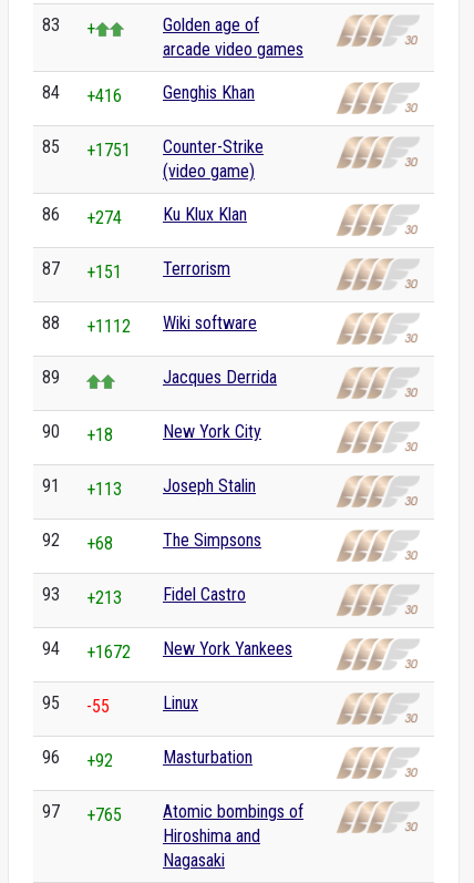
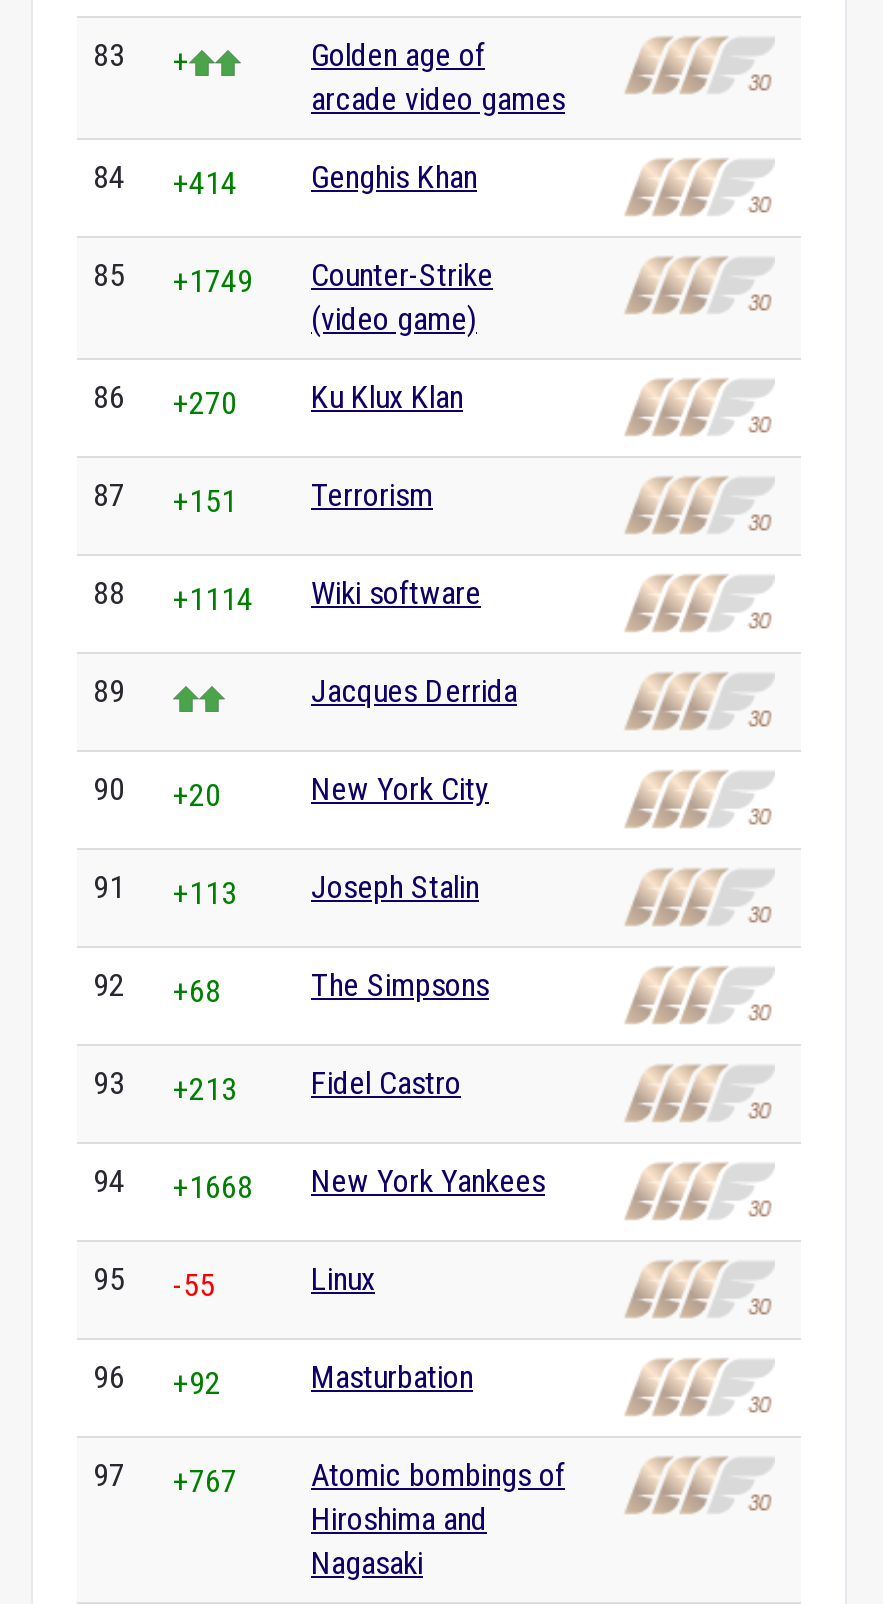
[42,82,255,106] 84 +416 Genghis Khan -> [93,158,477,202] 84 +414 Genghis Khan
[42,136,264,161] 85 +1751 Counter-Strike -> [93,256,493,300] 85 +1749 Counter-Strike
[42,204,247,228] 86 +274 Ku Klux Klan -> [93,378,463,422] 86 +270 Ku Klux Klan
[42,312,257,337] 88 +1112 Wiki software -> [93,574,481,618] 88 +1114 Wiki software
[42,421,113,445] 90 +18 -> [93,770,221,814] 90 +20
[42,638,292,663] 94 +1672 New York Yankees -> [93,1162,545,1206] 94 +1668 New York Yankees
[42,801,303,825] 97 +765 Atomic bombings of -> [93,1456,565,1500] 97 +767 Atomic bombings of

